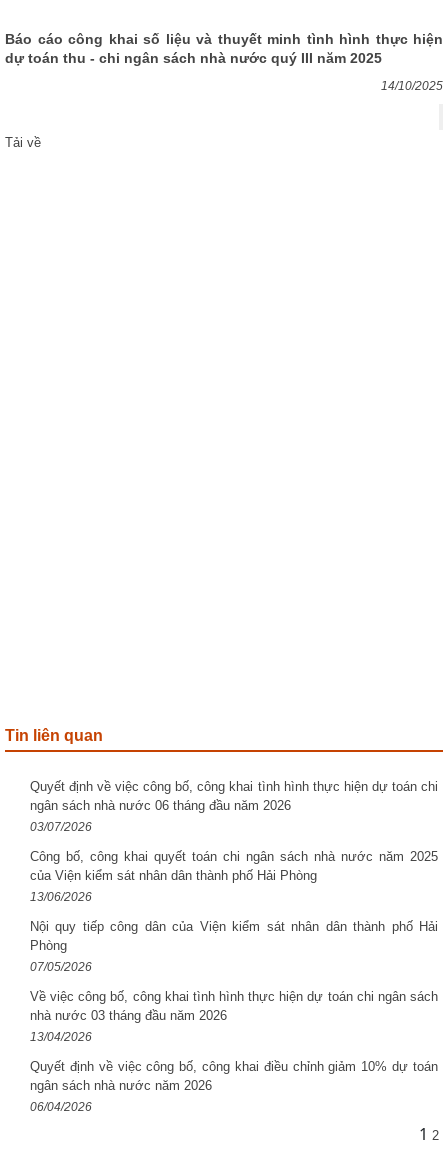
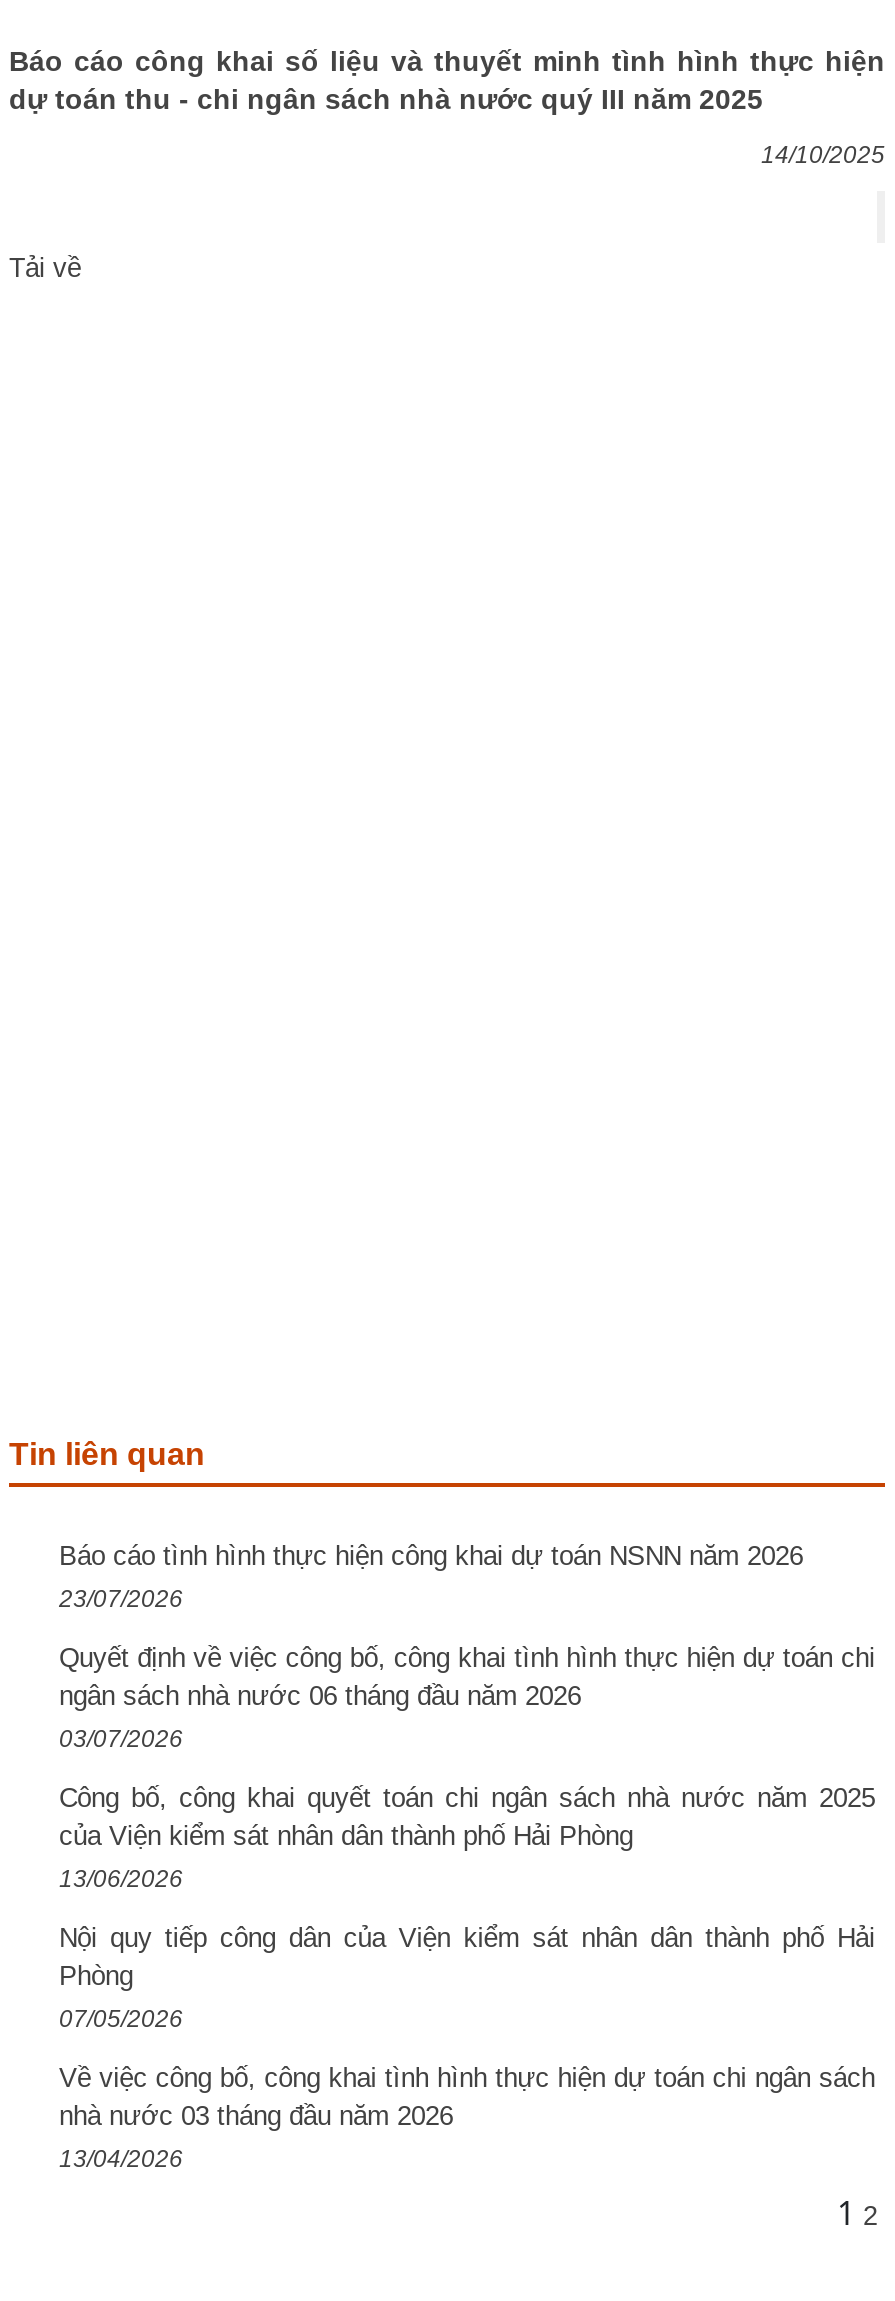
none -> [59,1541,803,1613] Báo cáo tình hình thực hiện công khai dự toán NSNN năm 2026 | 23/07/2026
moved [30,779,438,1044] -> [59,1643,875,2173]: Quyết định về việc công bố, công khai tình hình thực hiện dự toán chi | ngân sách nhà nước 06 tháng đầu năm 2026 | 03/07/2026 | ... | nhà nước 03 tháng đầu năm 2026 | 13/04/2026
[30,1059,438,1114] Quyết định về việc công bố, công khai điều chỉnh giảm 10% dự toán | ngân sách nhà nước năm 2026 | 06/04/2026 -> none

